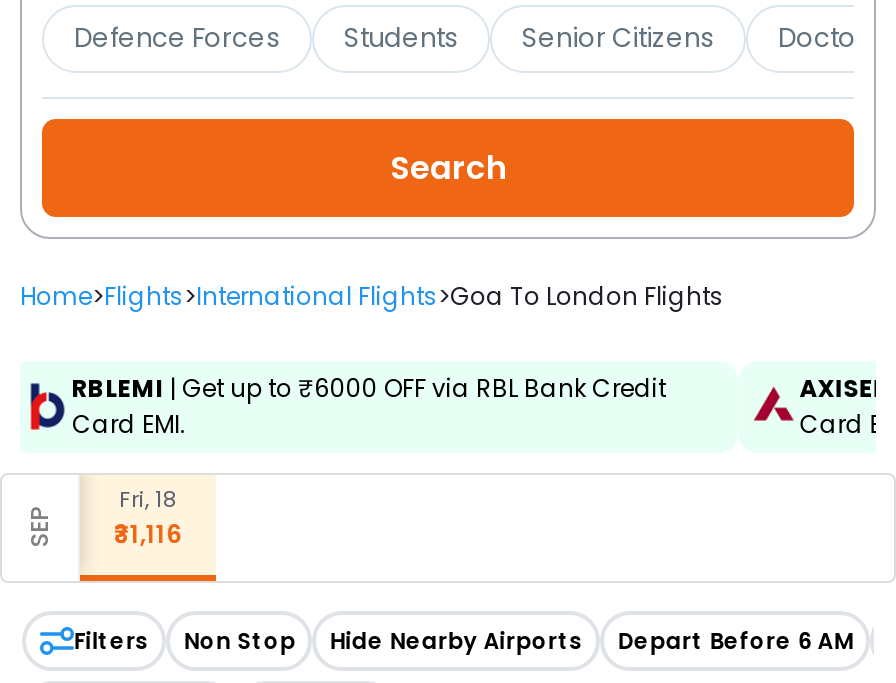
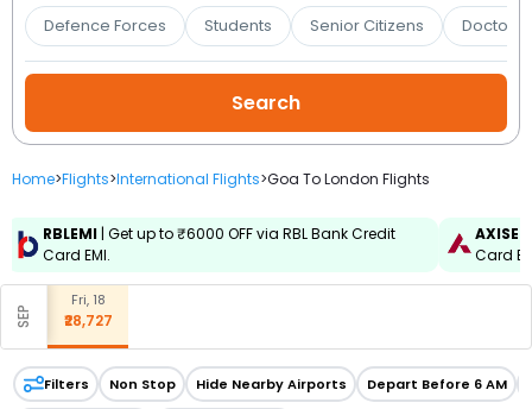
[114,517,182,551] ₹31,116 -> [64,310,112,331] ₹28,727

